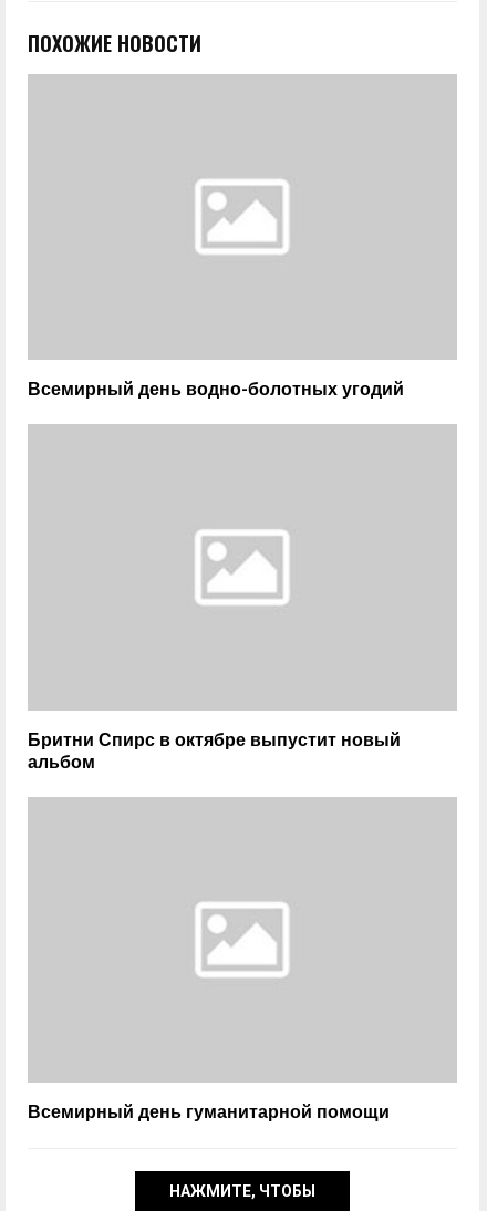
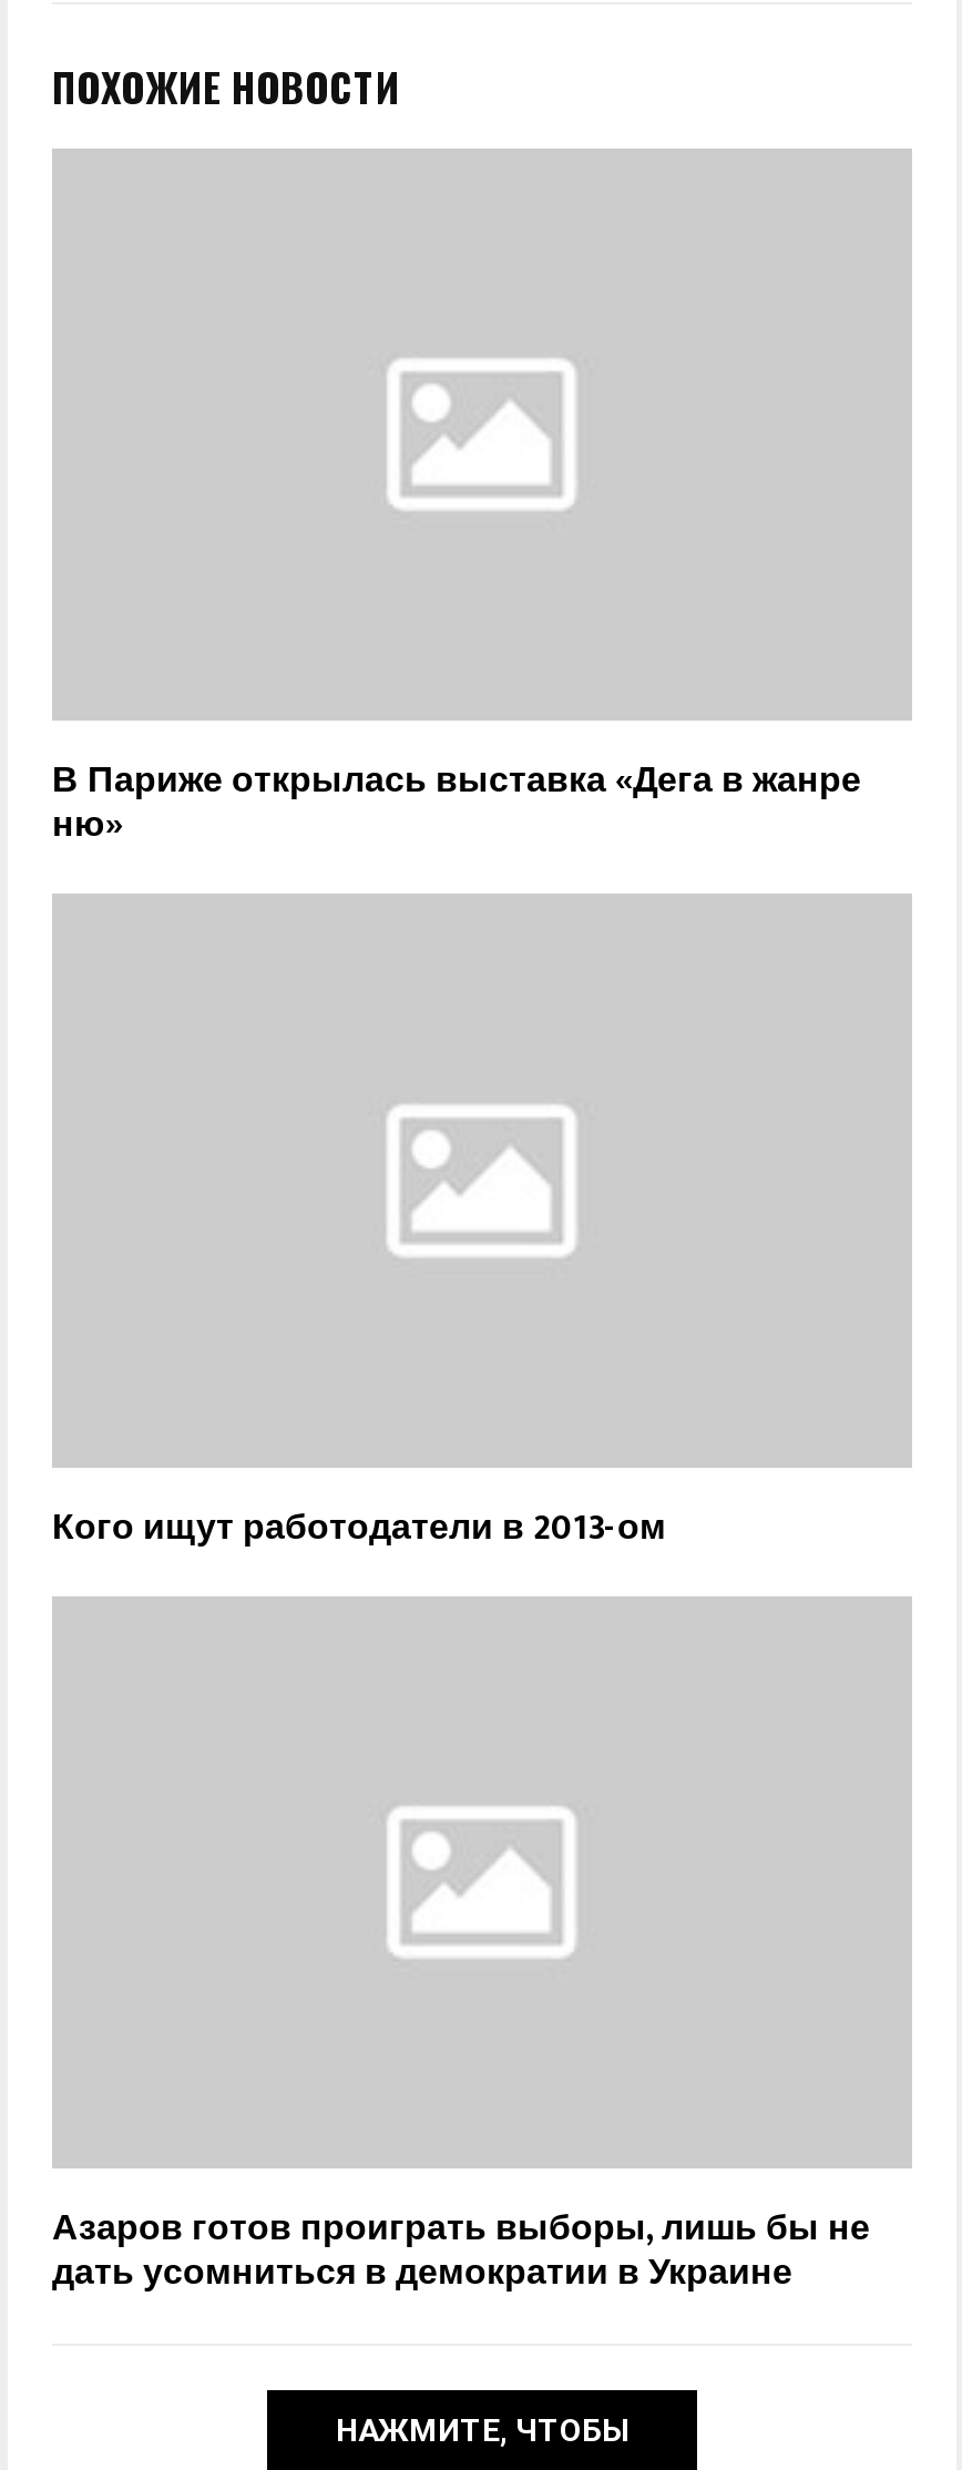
[28,375,404,405] Всемирный день водно-болотных угодий -> [52,752,861,856] В Париже открылась выставка «Дега в жанре | ню»
[28,726,401,778] Бритни Спирс в октябре выпустит новый | альбом -> [52,1498,666,1558] Кого ищут работодатели в 2013-ом
[28,1099,390,1129] Всемирный день гуманитарной помощи -> [52,2201,870,2305] Азаров готов проиграть выборы, лишь бы не | дать усомниться в демократии в Украине

